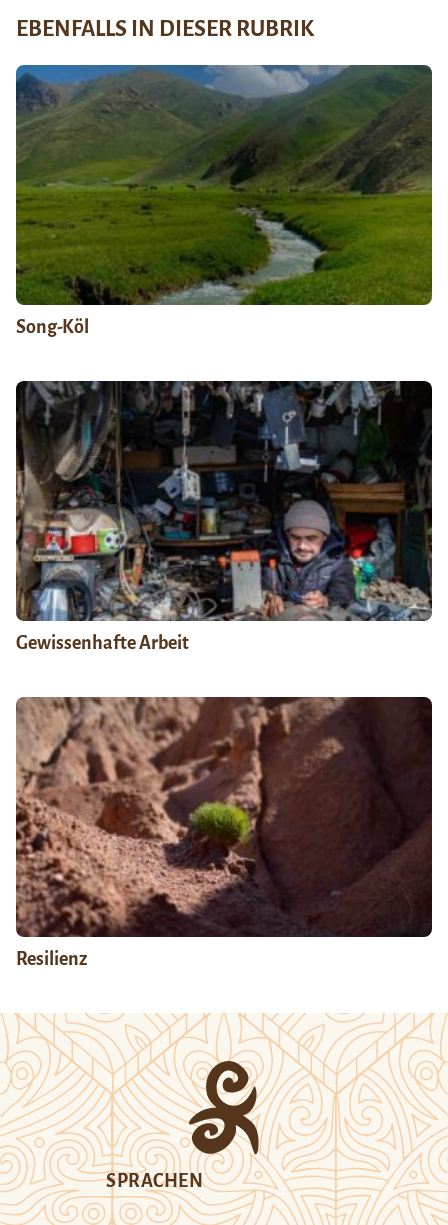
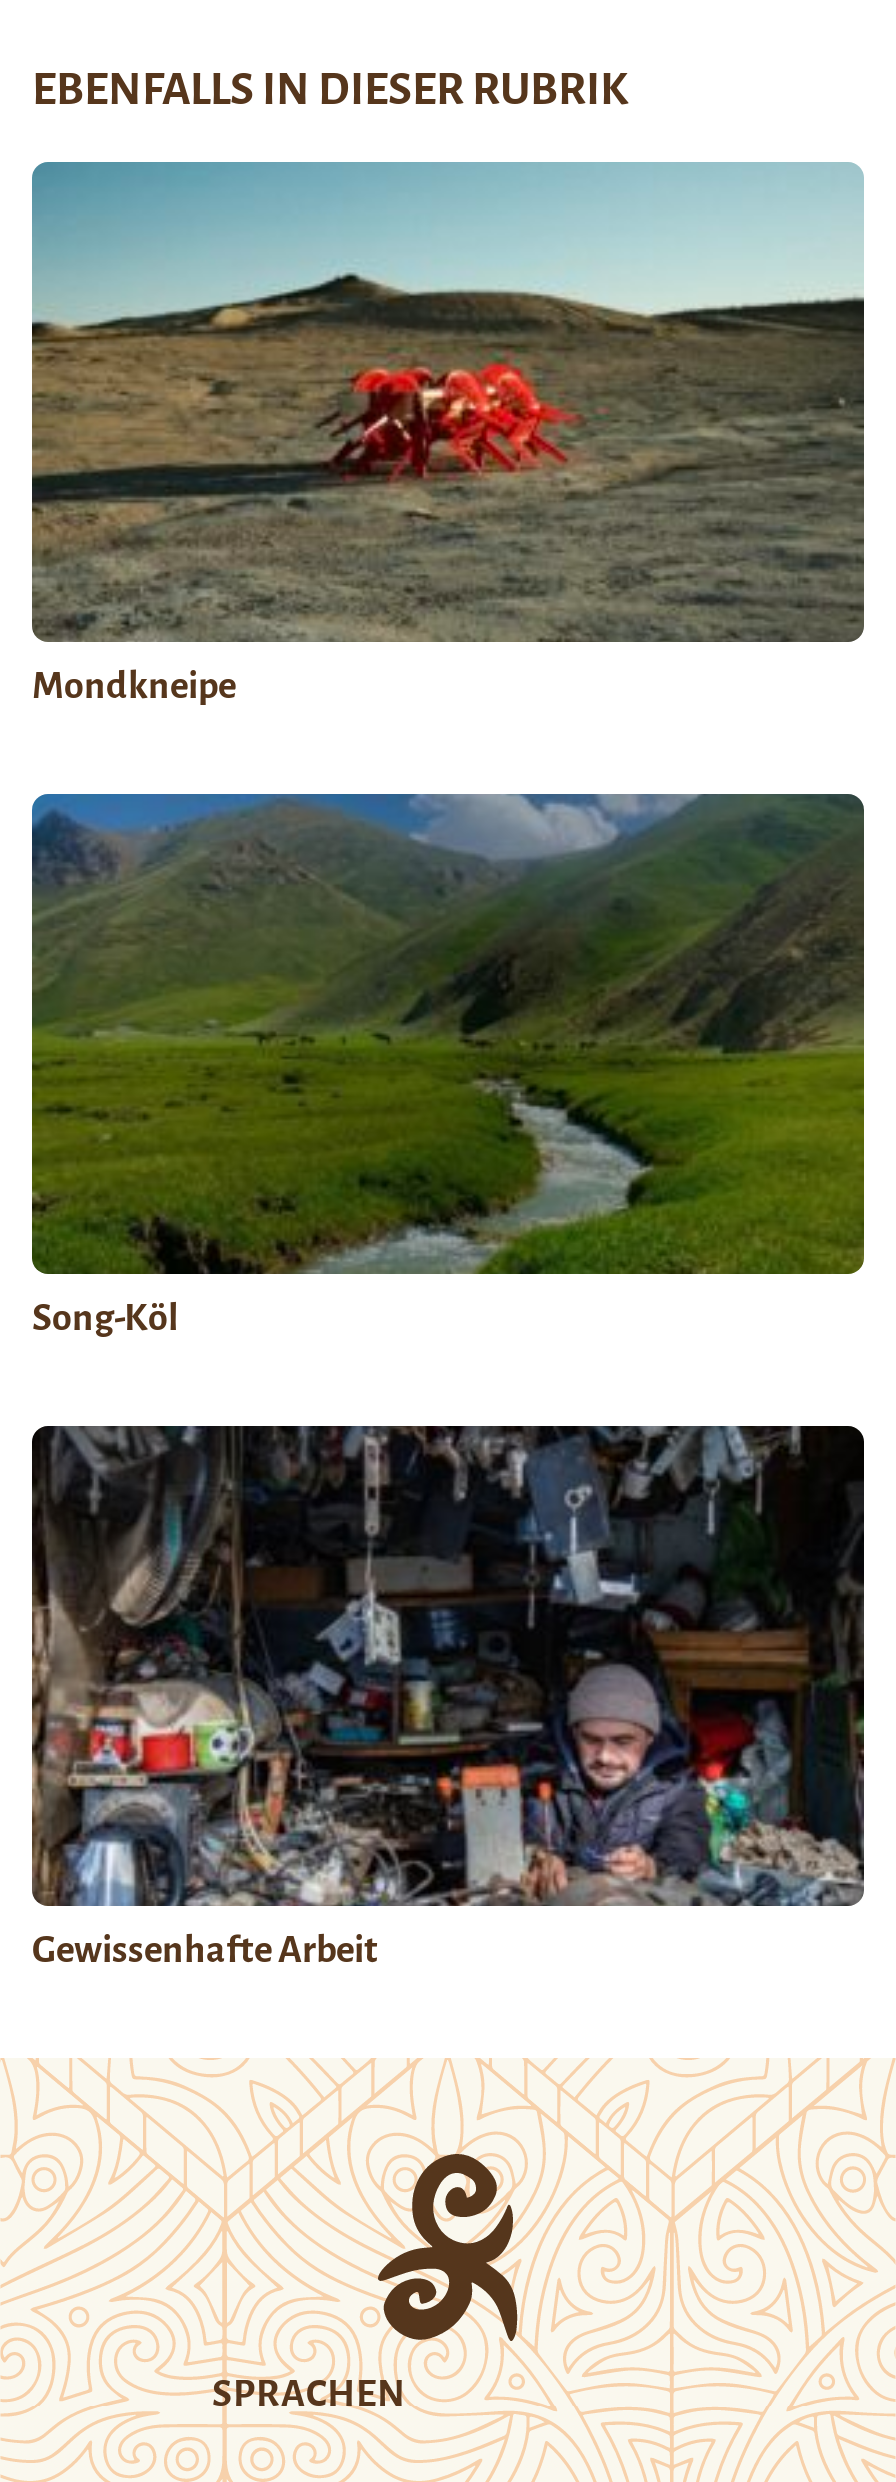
none -> [30,162,864,707] [image] | Mondkneipe
moved [14,64,433,653] -> [28,792,866,1971]: [image] | Song-Köl | Gewissenhafte Arbeit
[15,696,432,969] [image] | Resilienz -> none

